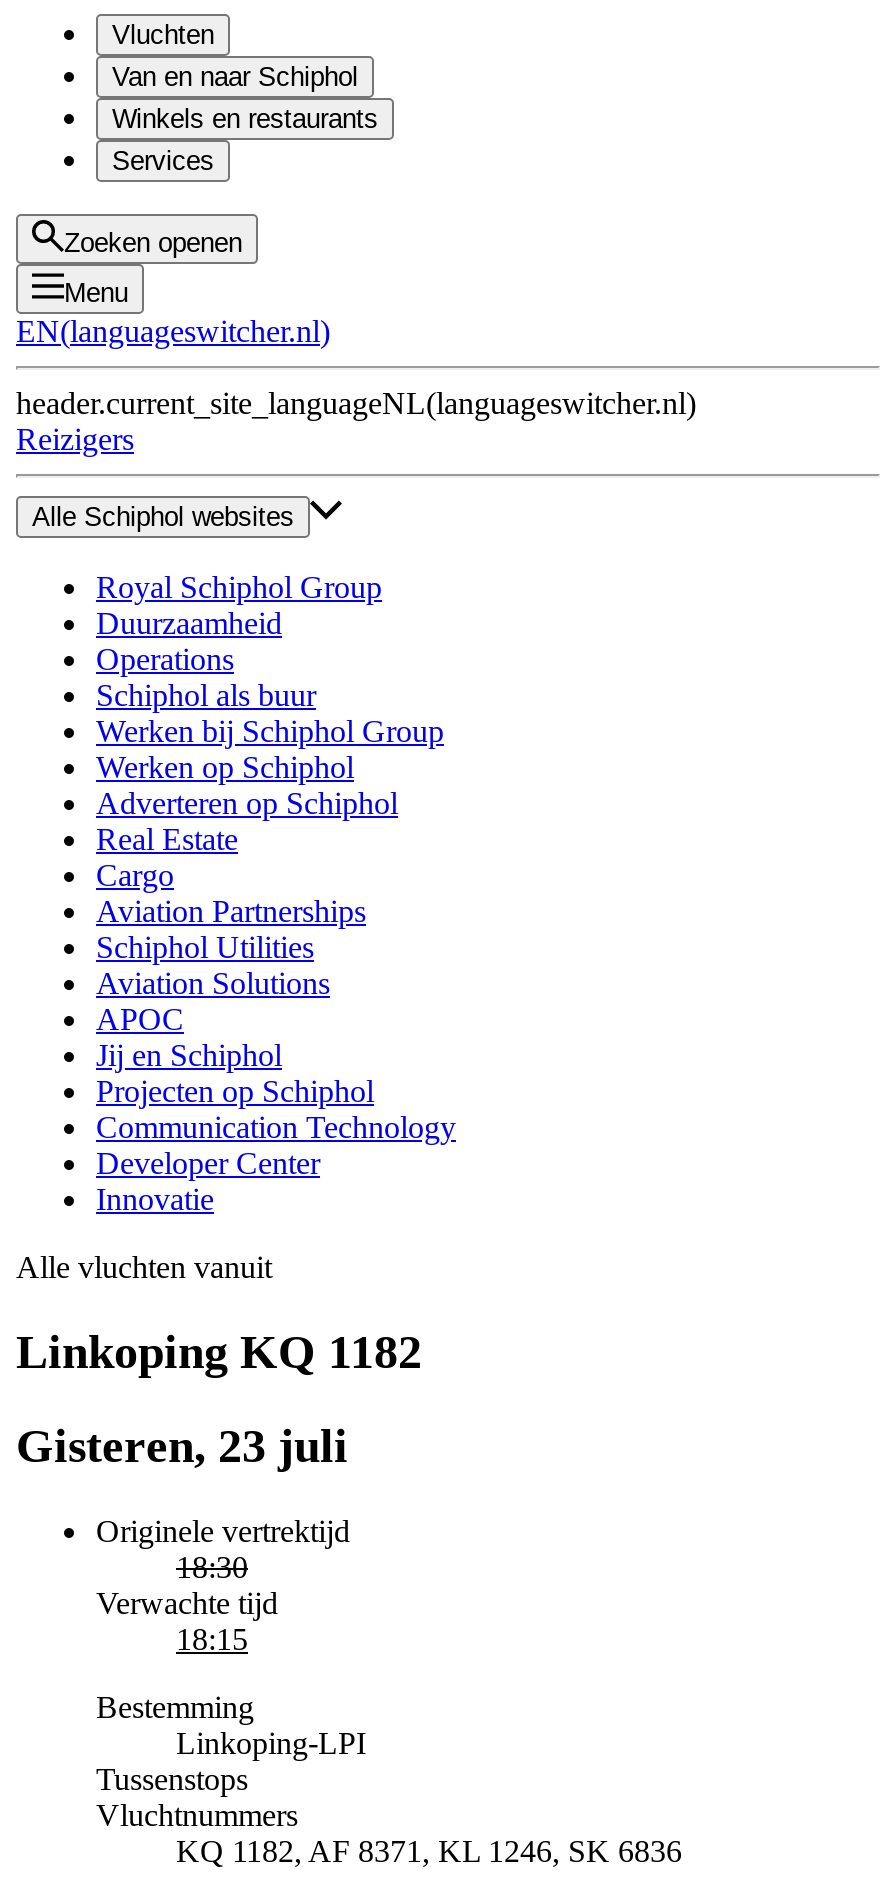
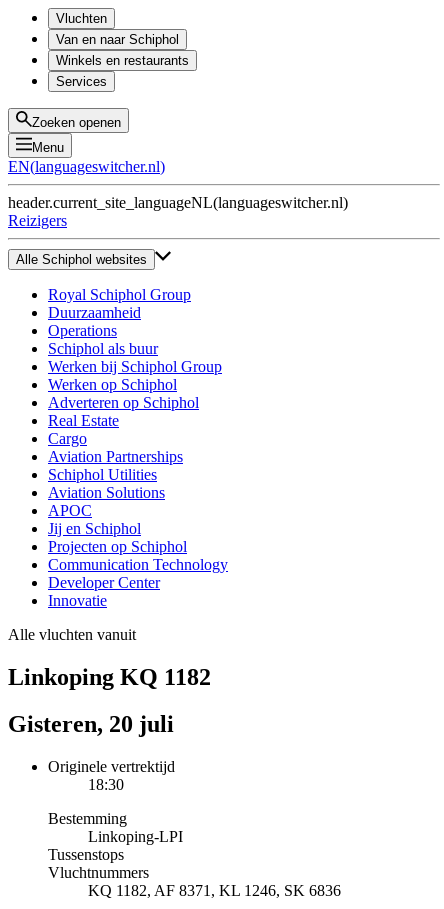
[16,1420,348,1472] Gisteren, 23 juli -> [8,711,174,737] Gisteren, 20 juli
[96,1585,278,1655] Verwachte tijd | 18:15 -> none

